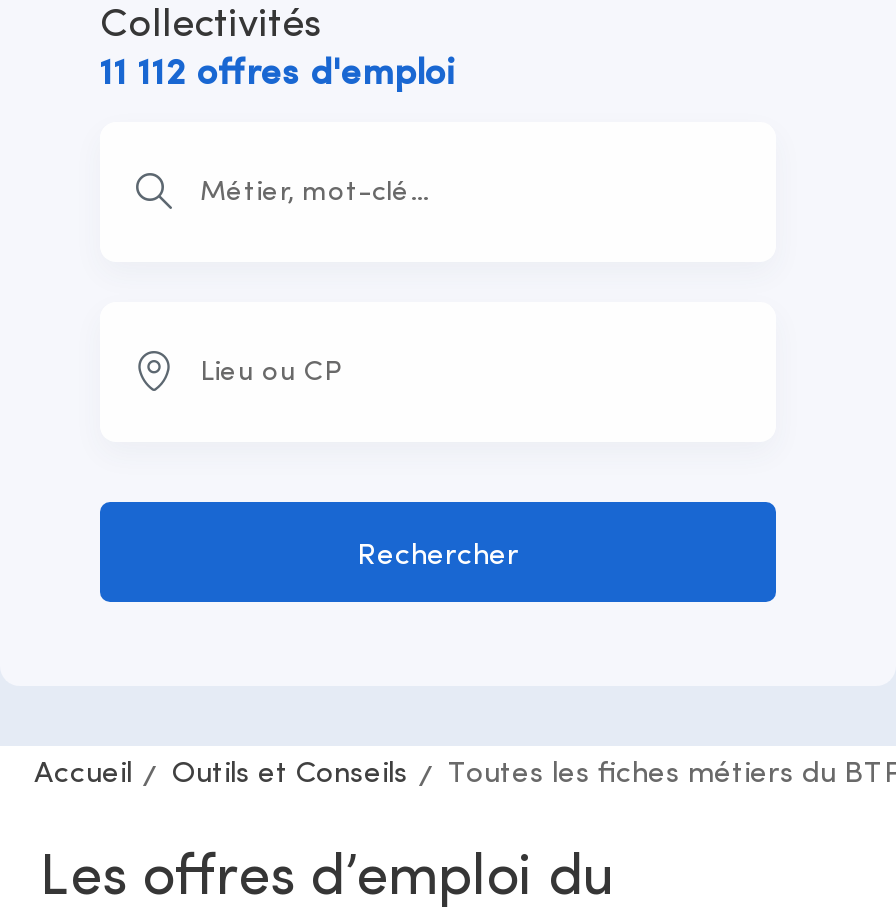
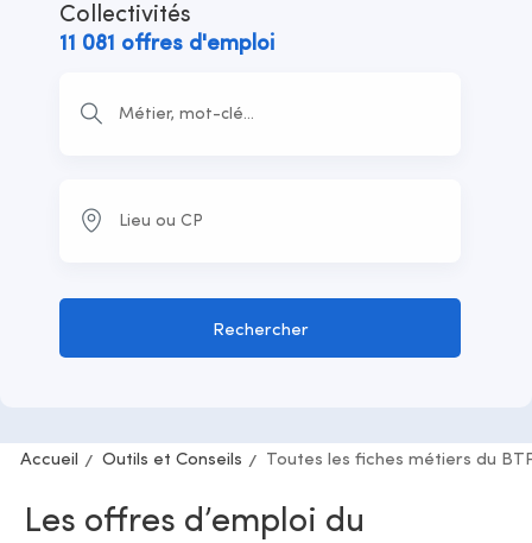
[100,56,454,94] 11 112 offres d'emploi -> [59,33,274,56] 11 081 offres d'emploi

